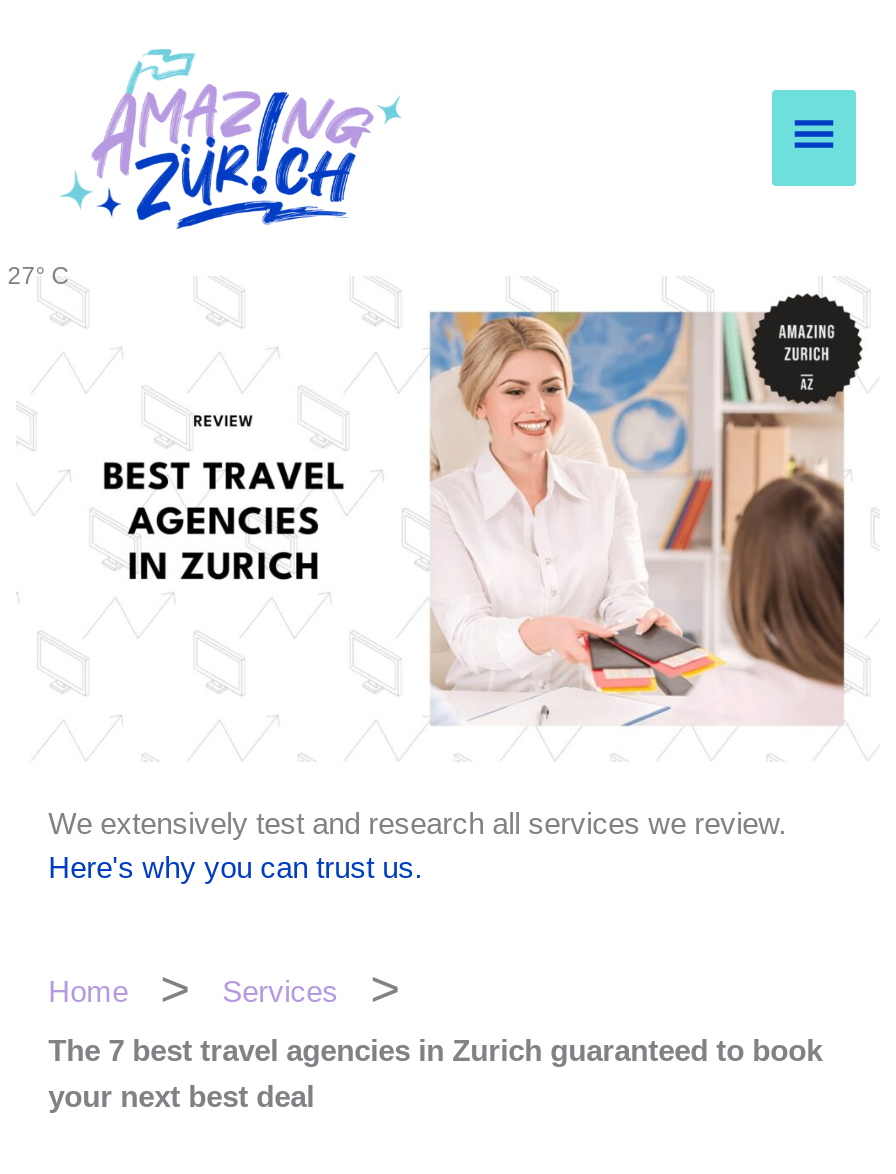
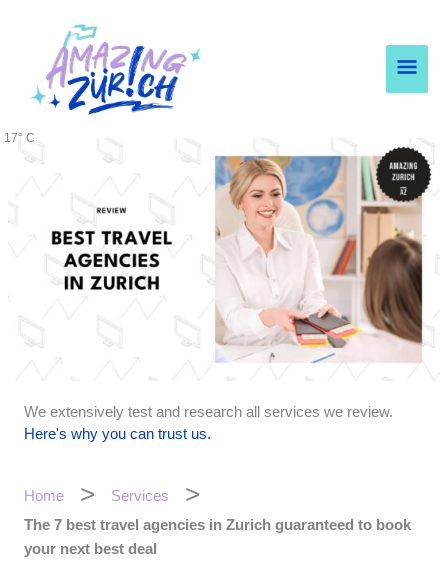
[7,262,69,290] 27° C -> [4,131,35,145] 17° C

